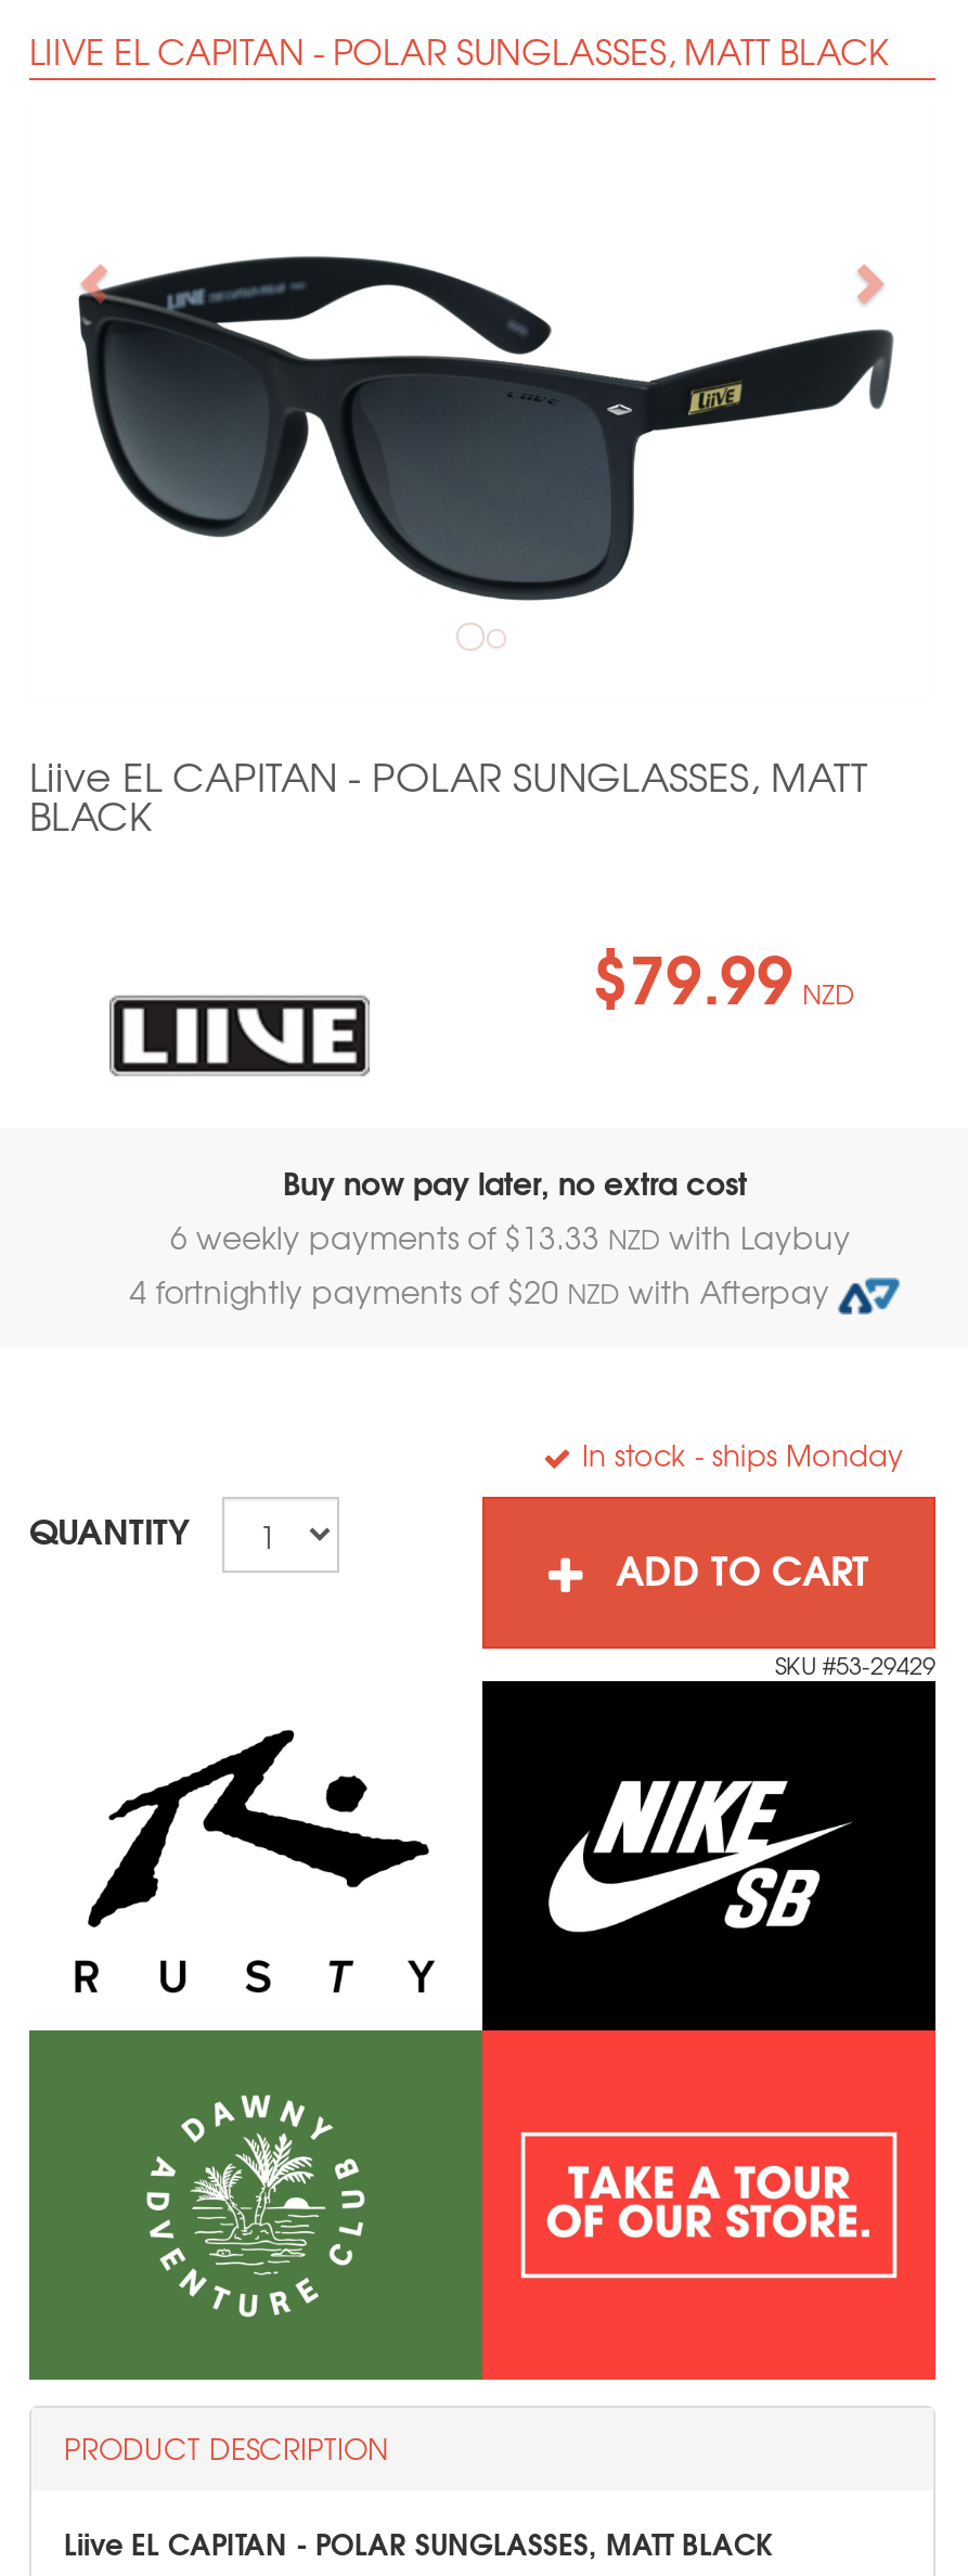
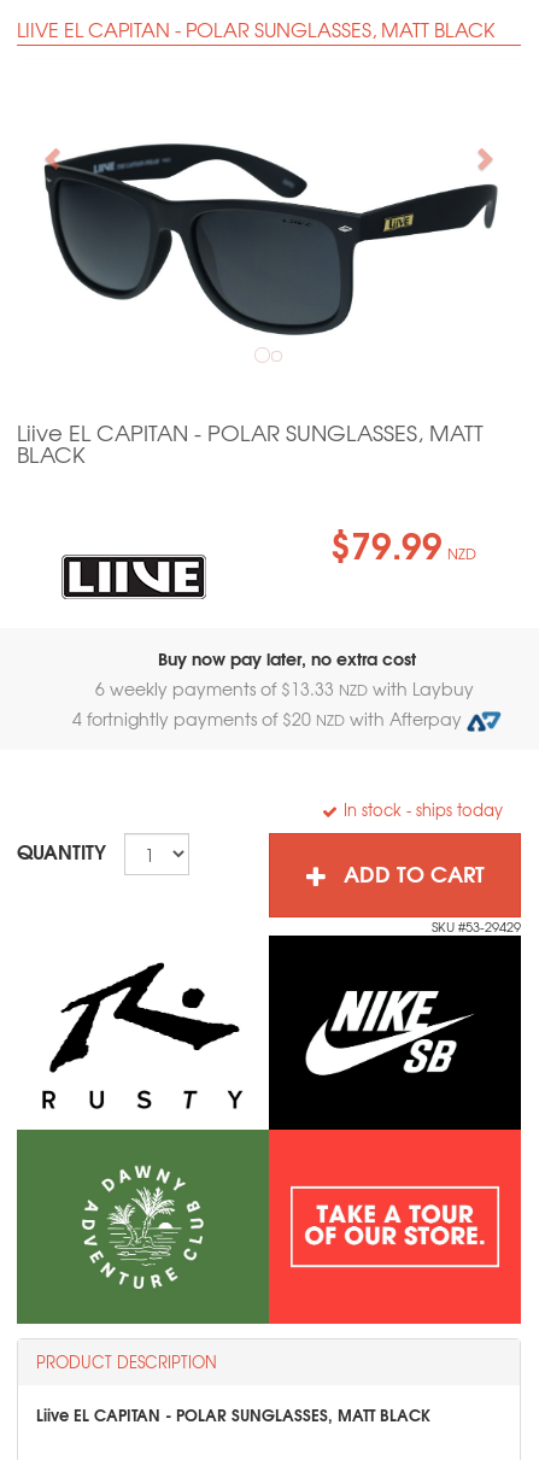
[582,1434,903,1475] In stock - ships Monday -> [344,798,503,821] In stock - ships today

